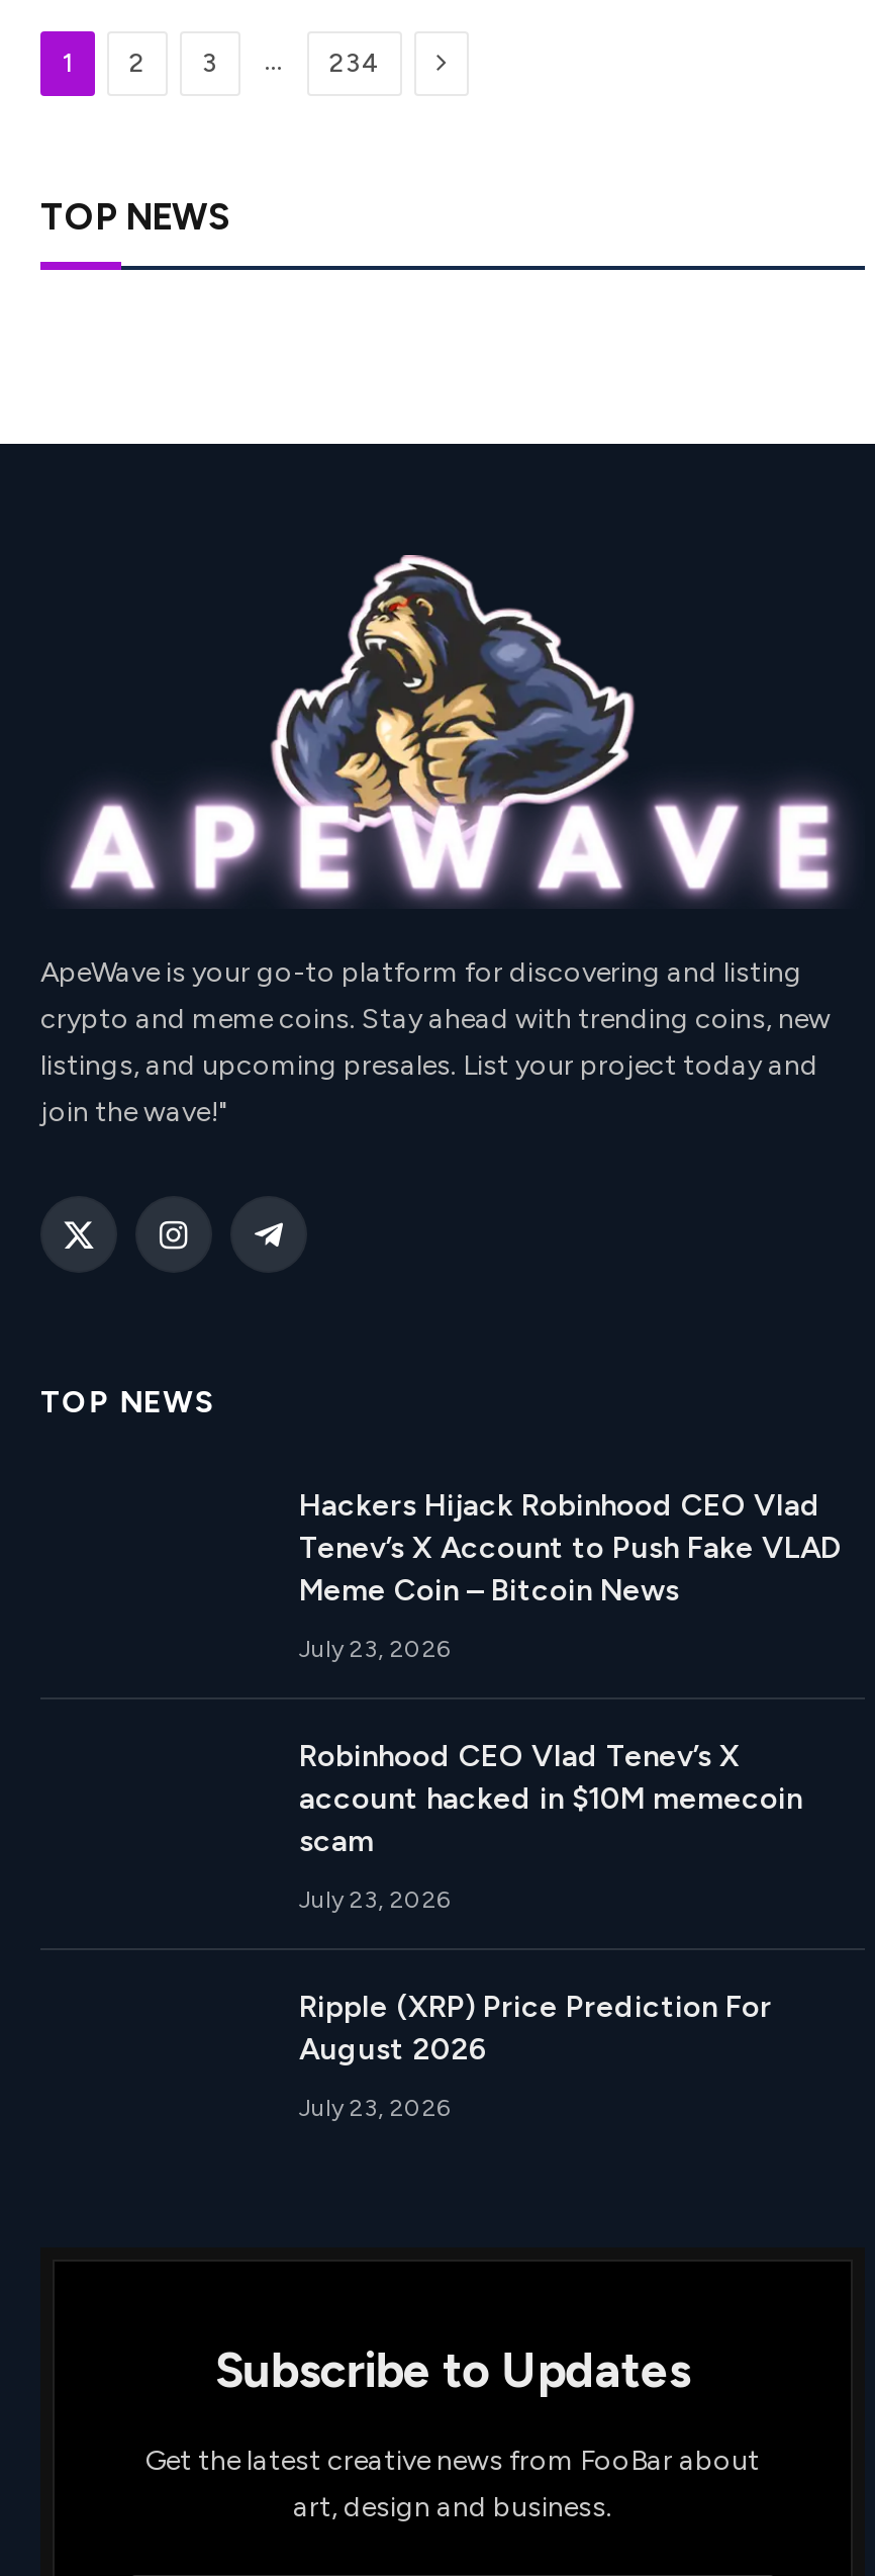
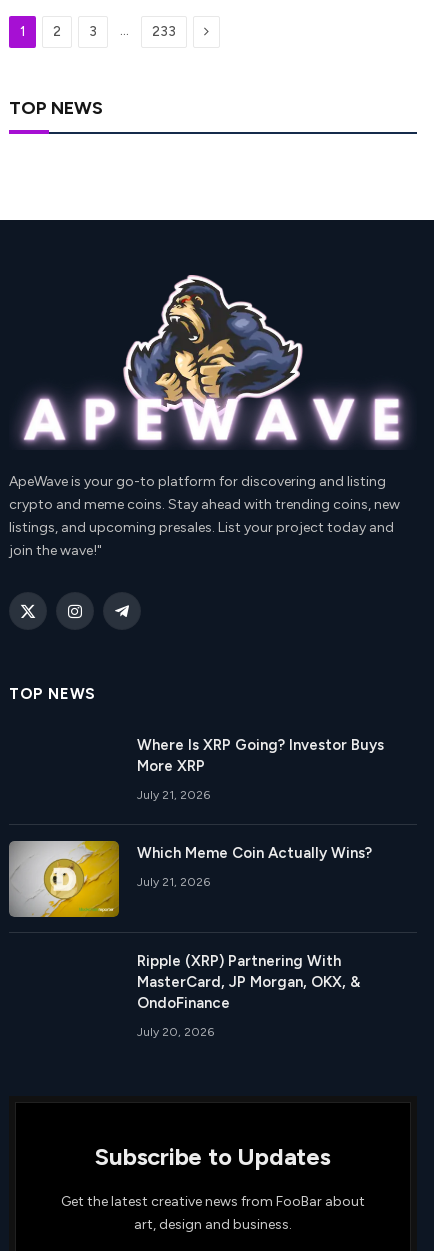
[329,48,380,78] 234 -> [152,23,176,38] 233
none -> [8,840,120,918] [image]
[299,1488,841,1609] Hackers Hijack Robinhood CEO Vlad | Tenev’s X Account to Push Fake VLAD | Meme Coin – Bitcoin News -> [137,736,384,775] Where Is XRP Going? Investor Buys | More XRP
[299,1636,451,1664] July 23, 2026 -> [137,788,210,802] July 21, 2026
[299,1739,802,1860] Robinhood CEO Vlad Tenev’s X | account hacked in $10M memecoin | scam -> [137,844,372,862] Which Meme Coin Actually Wins?
[299,1886,451,1915] July 23, 2026 -> [137,875,210,889] July 21, 2026
[299,1989,772,2068] Ripple (XRP) Price Prediction For | August 2026 -> [137,952,360,1012] Ripple (XRP) Partnering With | MasterCard, JP Morgan, OKX, & | OndoFinance
[299,2095,451,2123] July 23, 2026 -> [137,1025,214,1039] July 20, 2026

